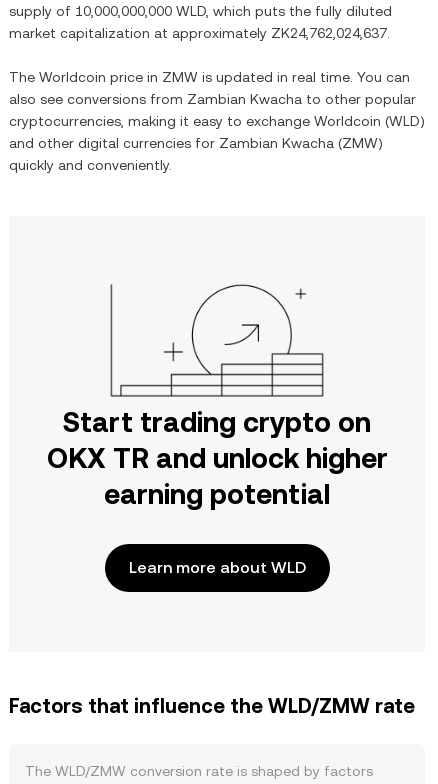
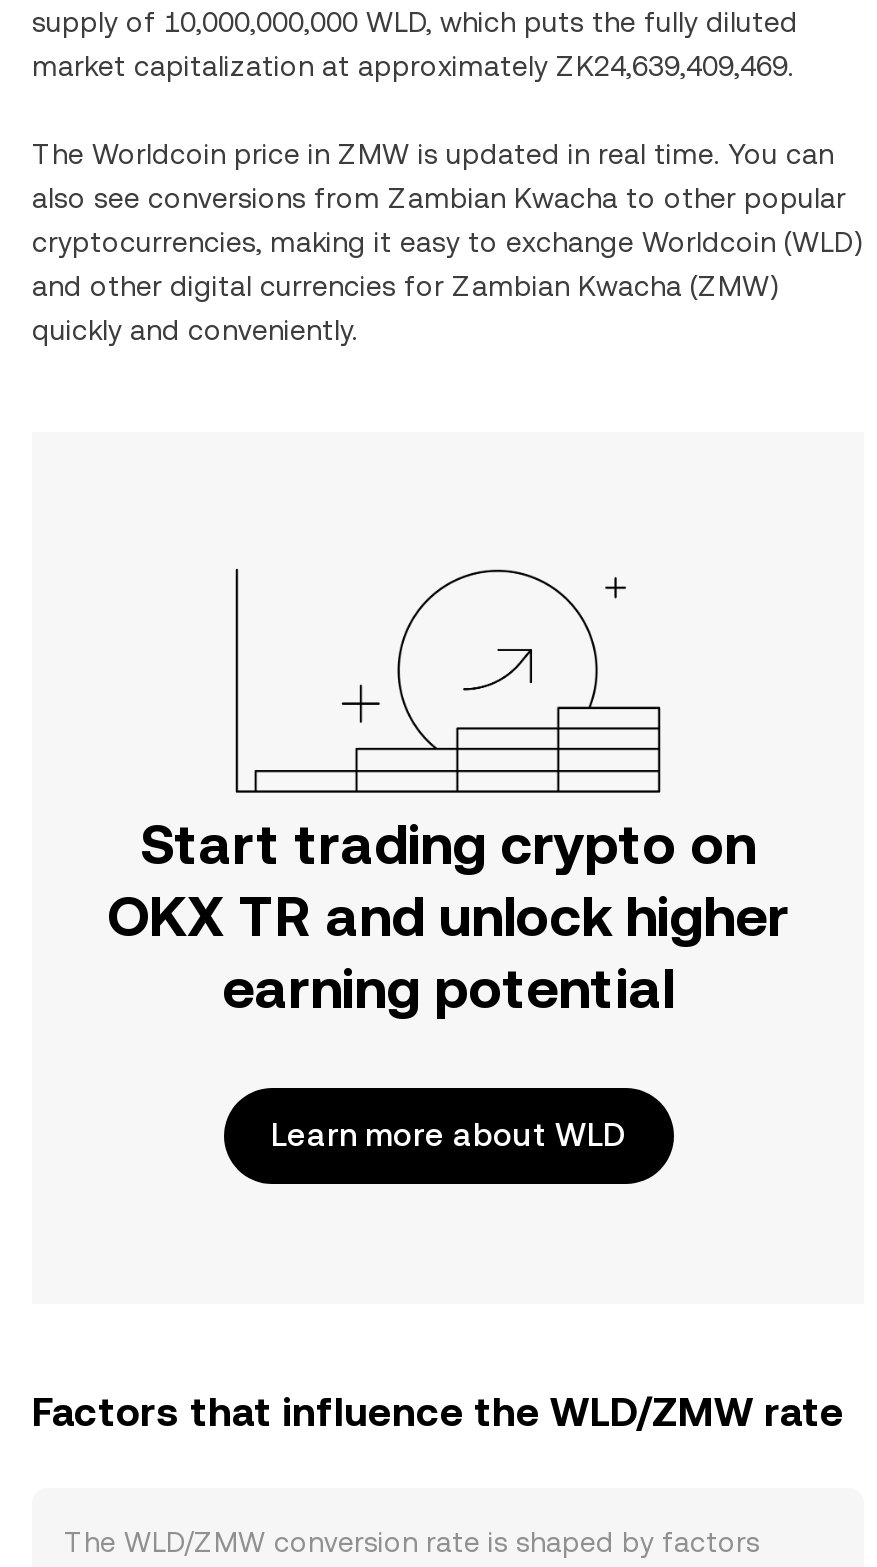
[9,25,390,41] market capitalization at approximately ZK24,762,024,637. -> [32,50,794,82] market capitalization at approximately ZK24,639,409,469.

